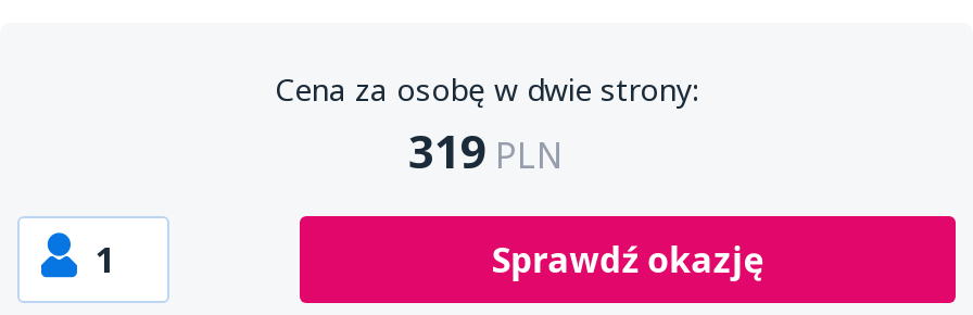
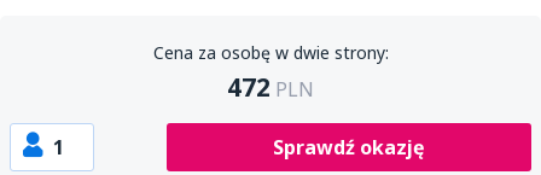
[408,121,565,181] 319 PLN -> [227,70,314,104] 472 PLN

